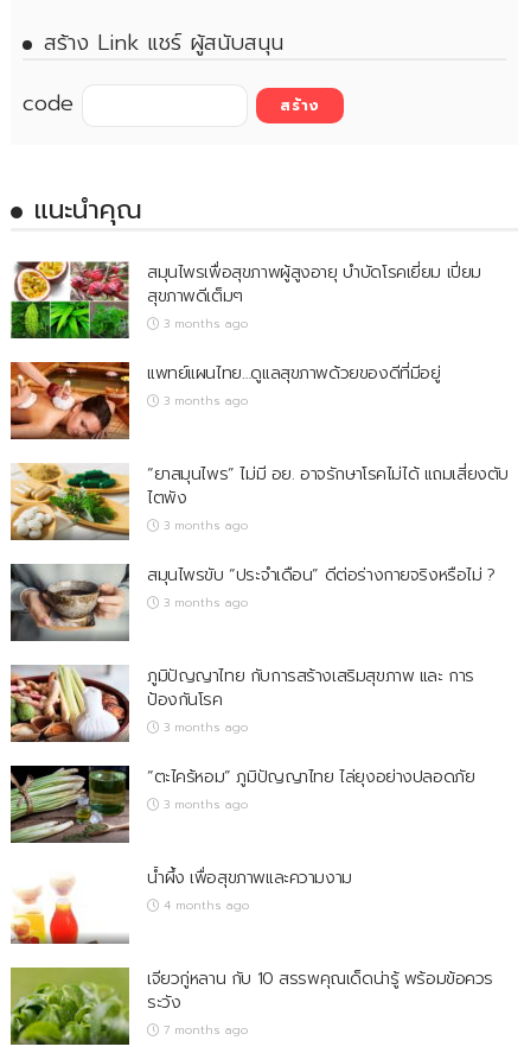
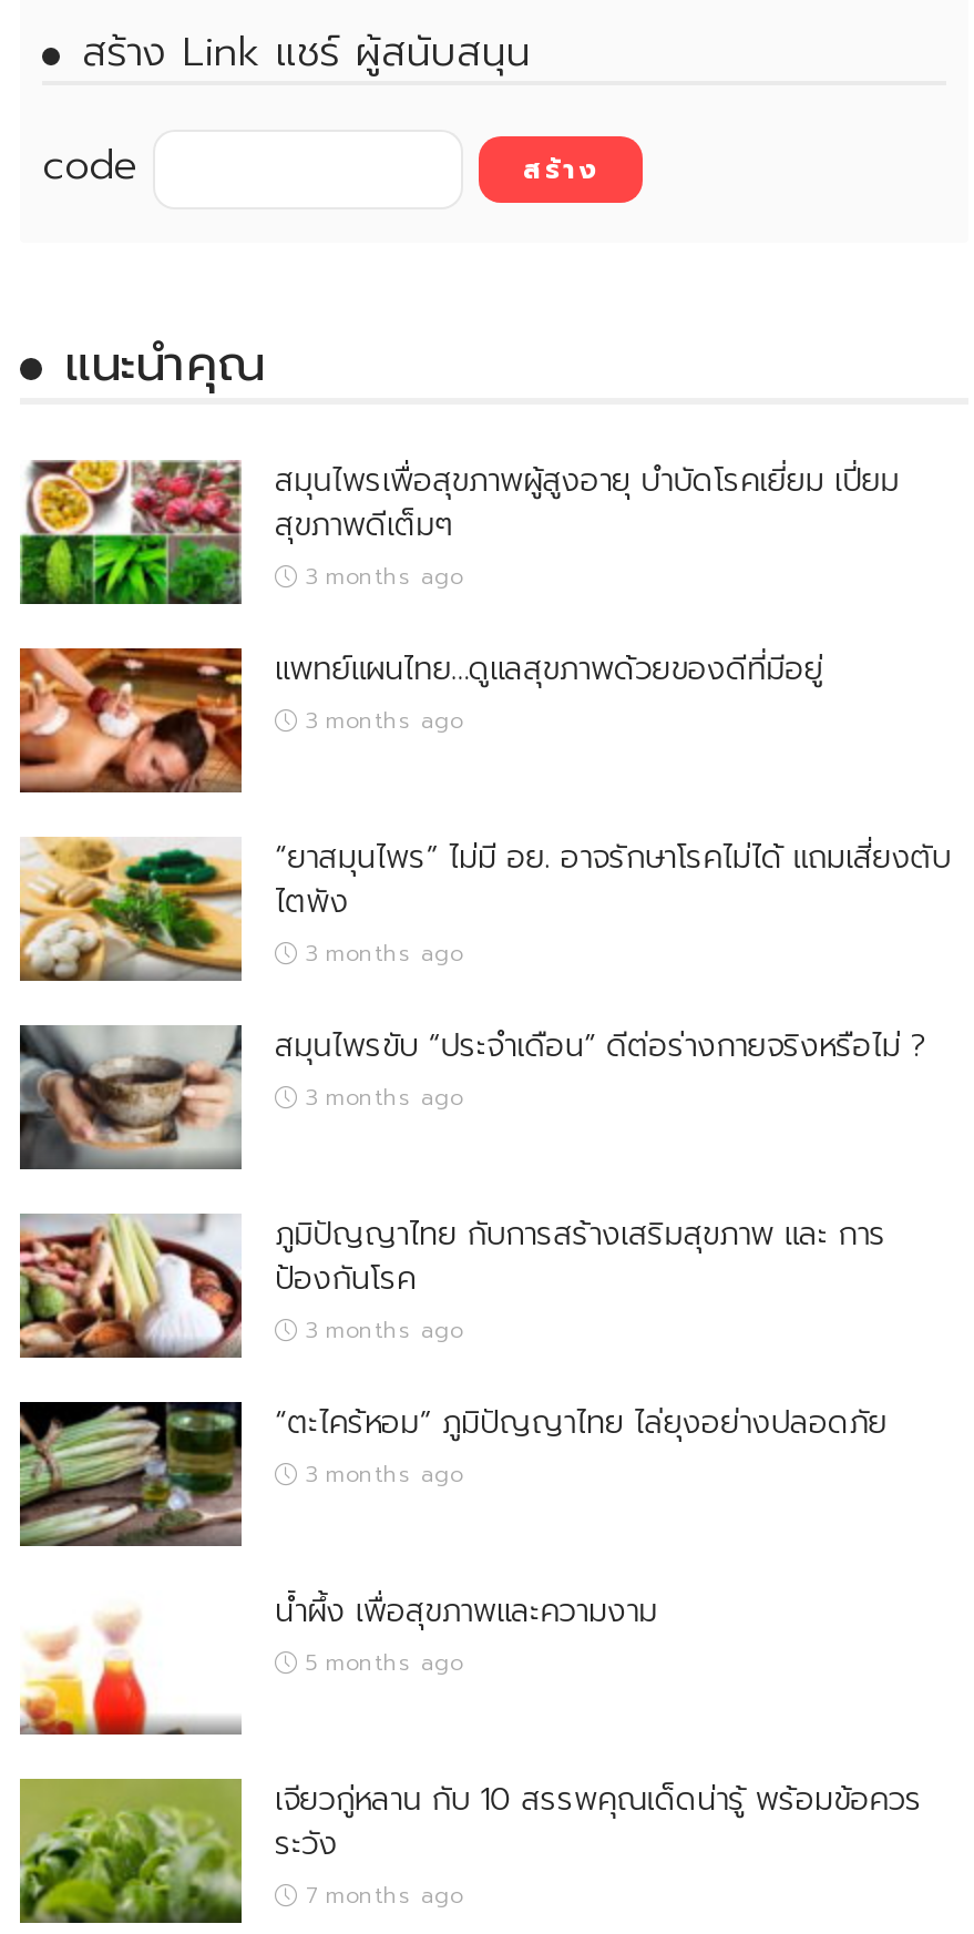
[164,896,249,914] 4 months ago -> [306,1645,463,1678] 5 months ago

